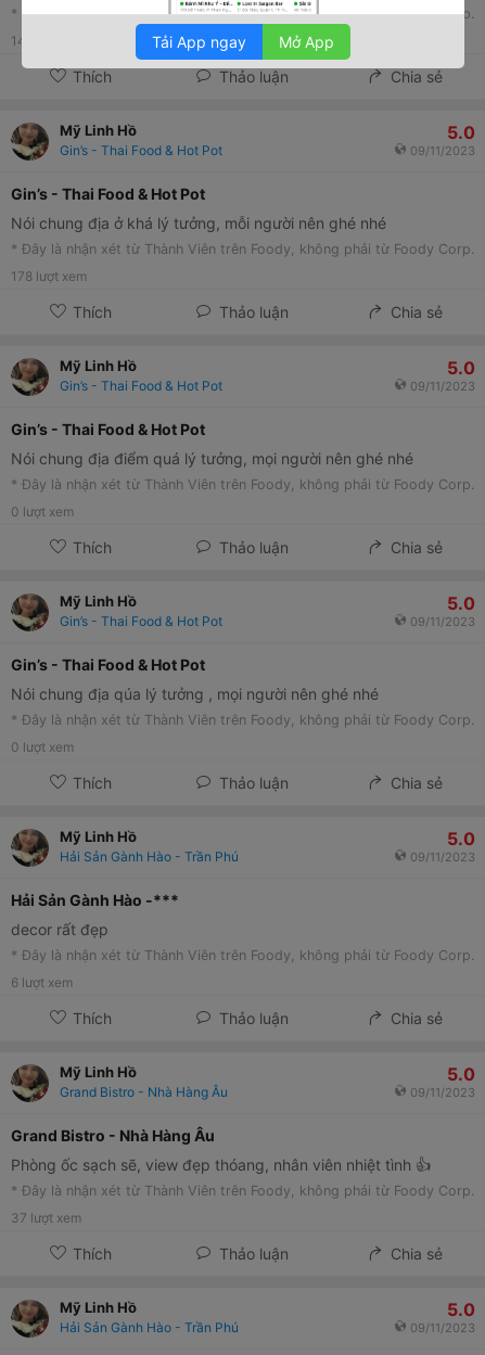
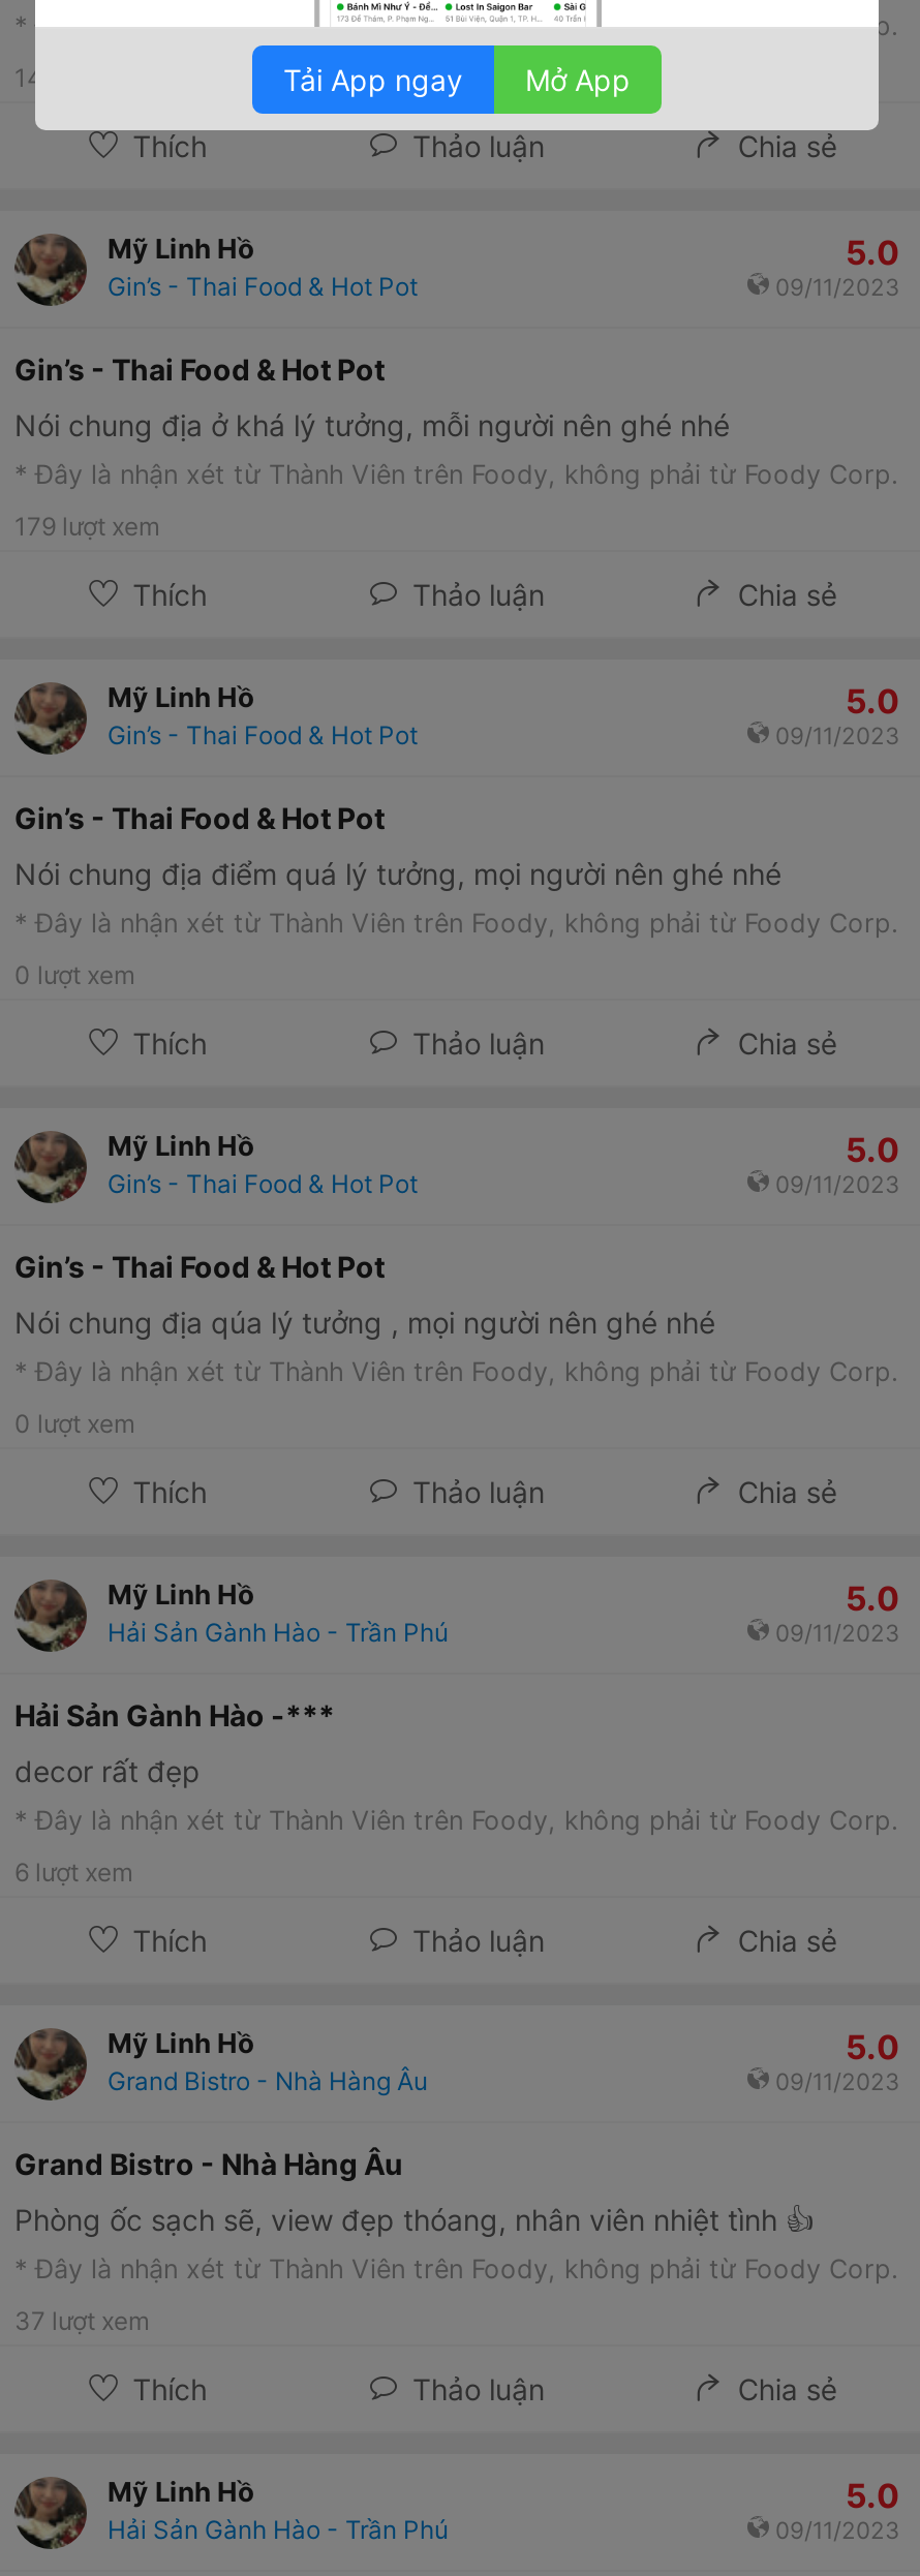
[11,268,87,284] 178 lượt xem -> [14,511,159,542] 179 lượt xem

